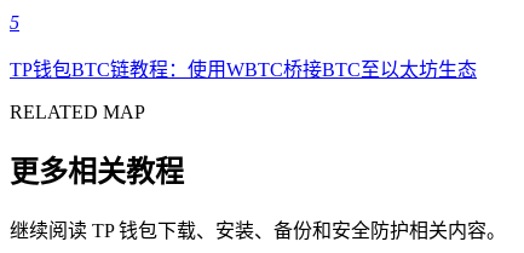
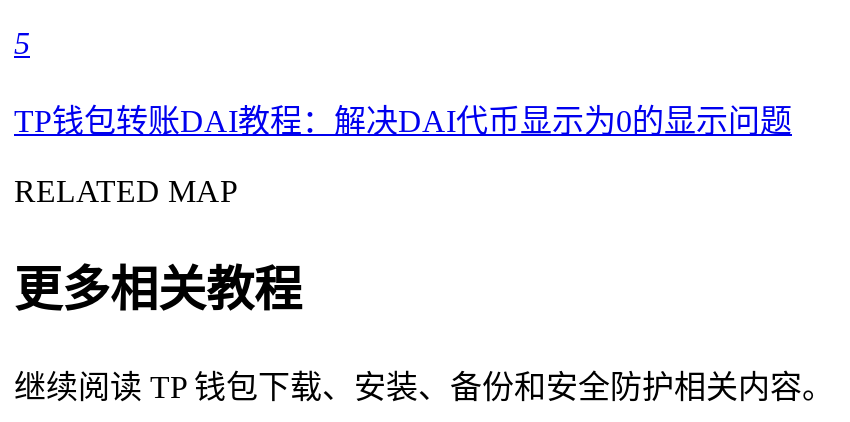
[10,60,477,80] TP钱包BTC链教程：使用WBTC桥接BTC至以太坊生态 -> [14,105,792,139] TP钱包转账DAI教程：解决DAI代币显示为0的显示问题

